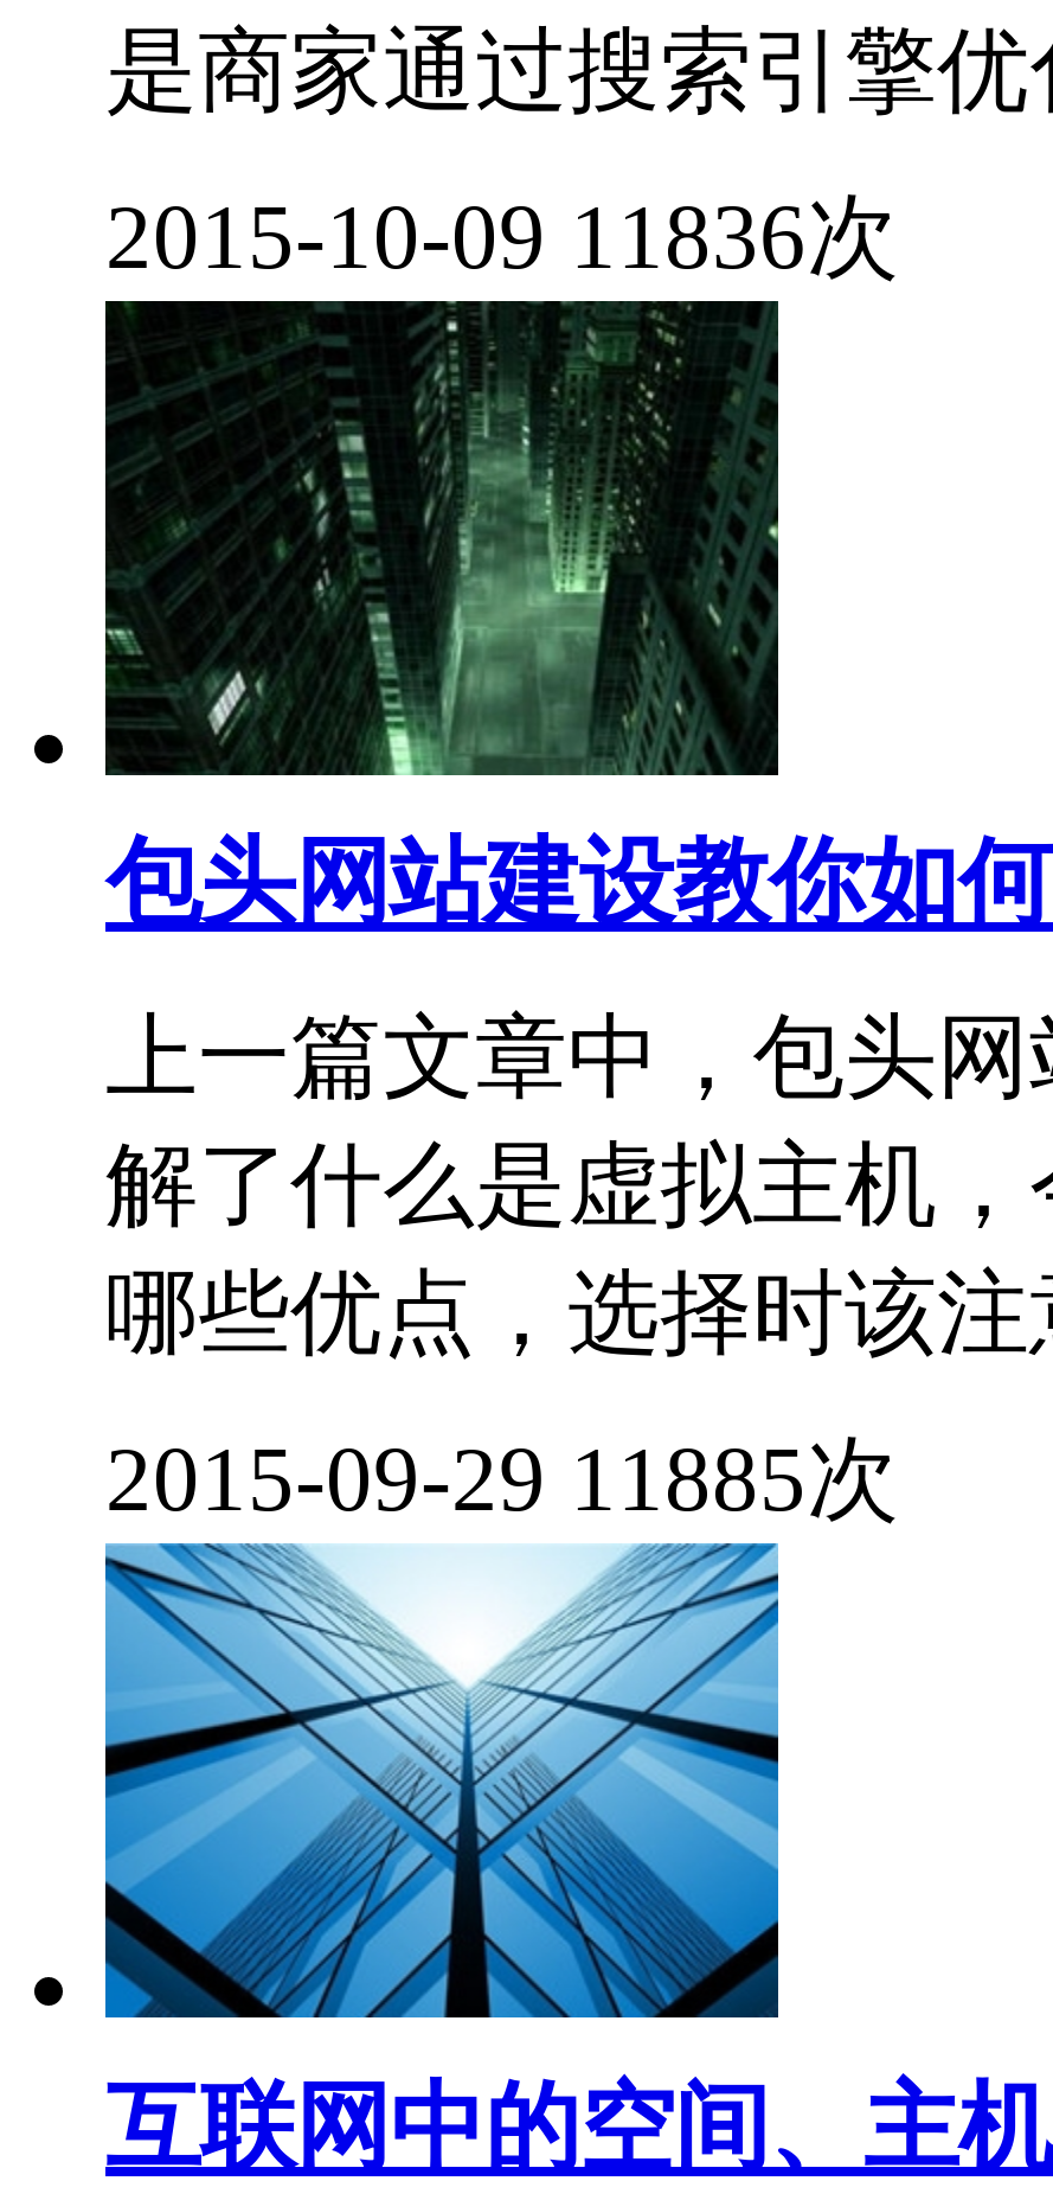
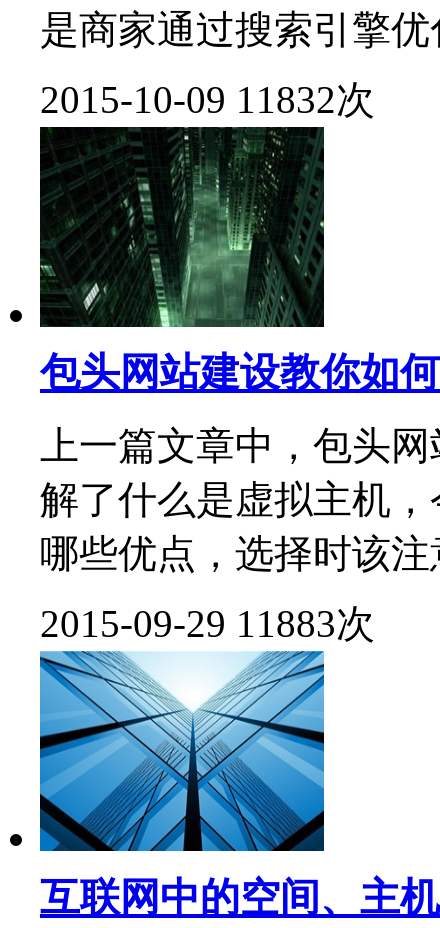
[105,184,899,286] 2015-10-09 11836次 -> [40,77,375,120] 2015-10-09 11832次
[105,1427,899,1529] 2015-09-29 11885次 -> [40,602,375,645] 2015-09-29 11883次

